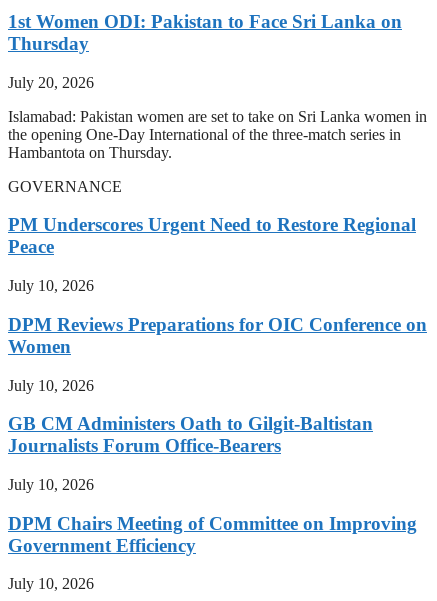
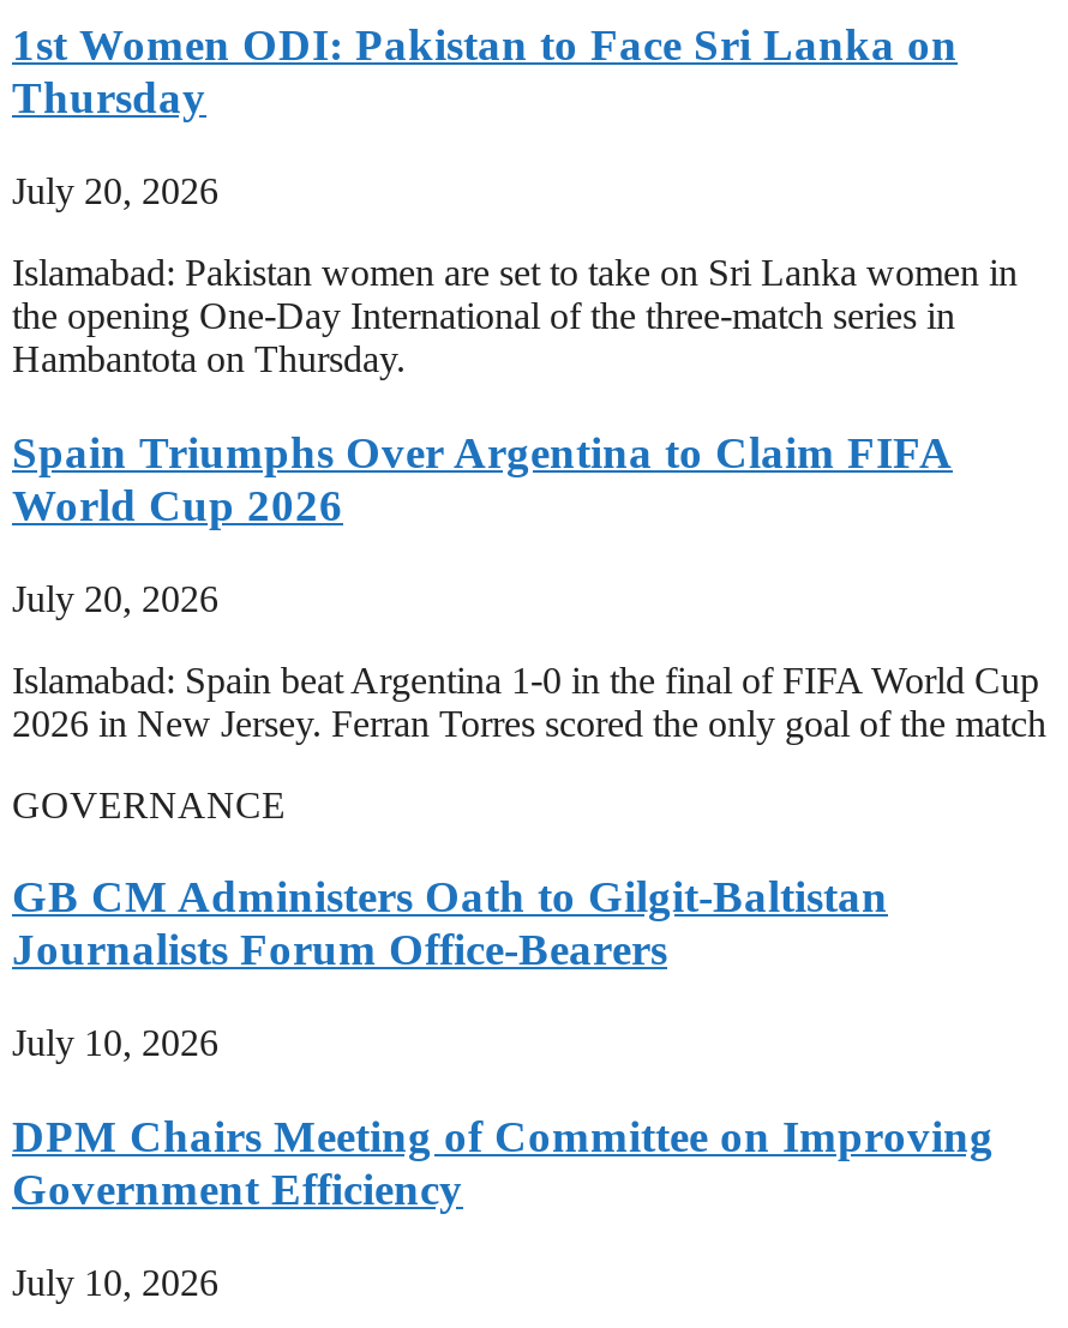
none -> [12,427,1046,743] Spain Triumphs Over Argentina to Claim FIFA | World Cup 2026 | July 20, 2026 | Islamabad: Spain beat Argentina 1-0 in the final of FIFA World Cup | 2026 in New Jersey. Ferran Torres scored the only goal of the match
moved [8,178,122,195] -> [12,784,286,824]: GOVERNANCE
[8,214,427,393] PM Underscores Urgent Need to Restore Regional | Peace | July 10, 2026 | DPM Reviews Preparations for OIC Conference on | Women | July 10, 2026 -> none

